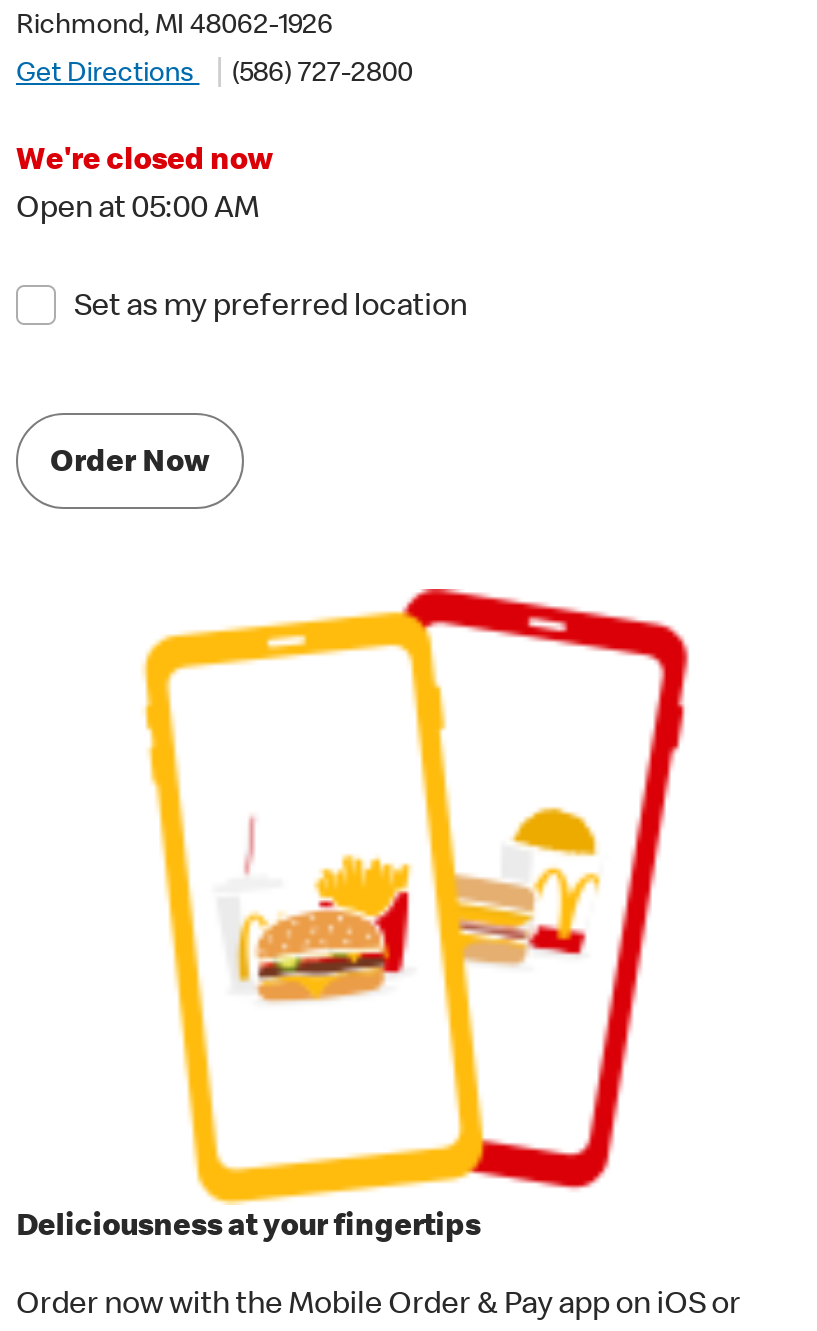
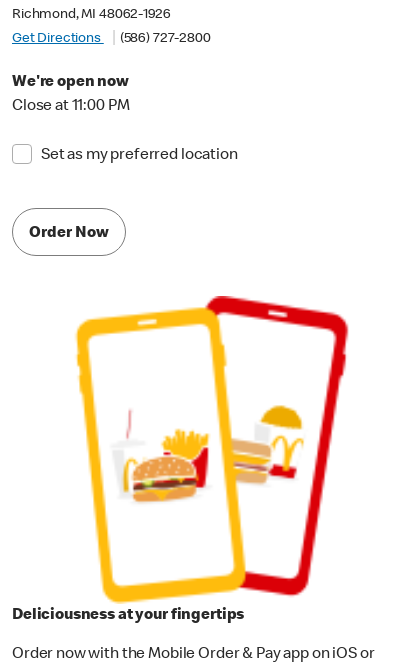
[16,147,273,179] We're closed now -> [12,75,129,91] We're open now
[16,195,259,227] Open at 05:00 AM -> [12,99,129,115] Close at 11:00 PM

